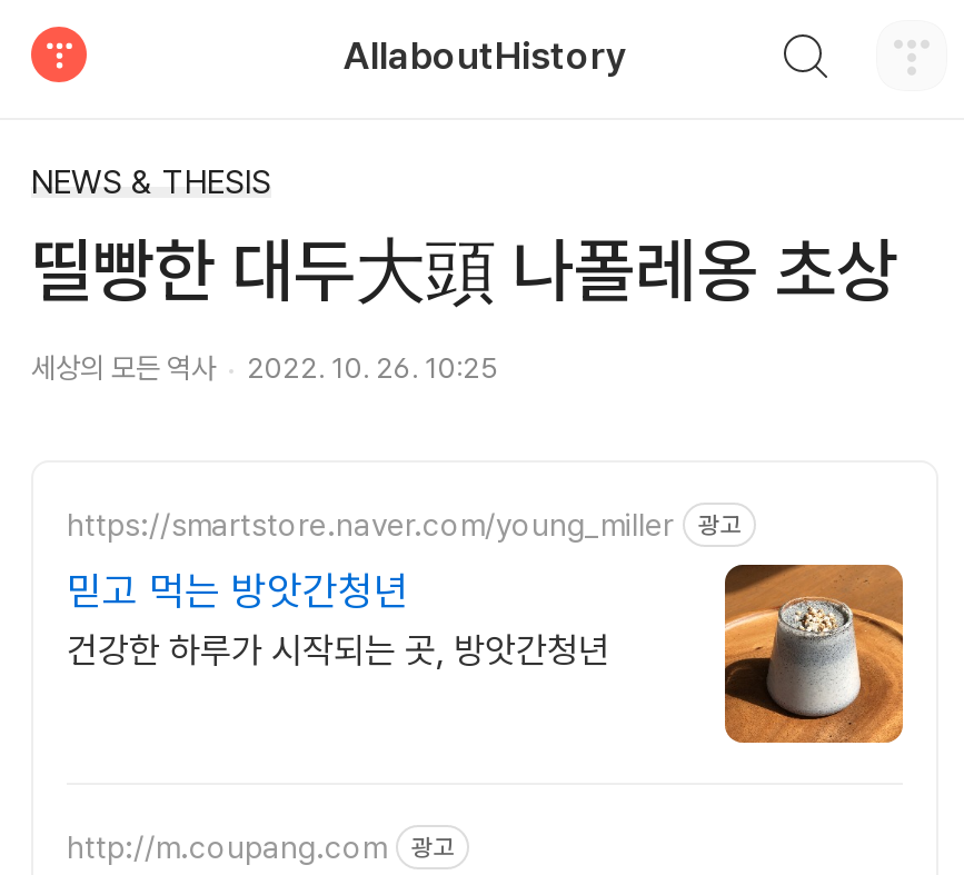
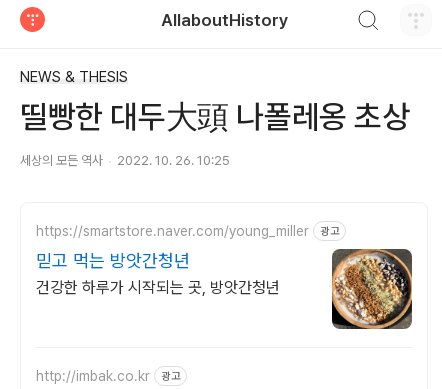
[723,563,905,745] [image] -> [331,248,413,330] [image]
[67,828,387,864] http://m.coupang.com -> [36,367,150,383] http://imbak.co.kr

